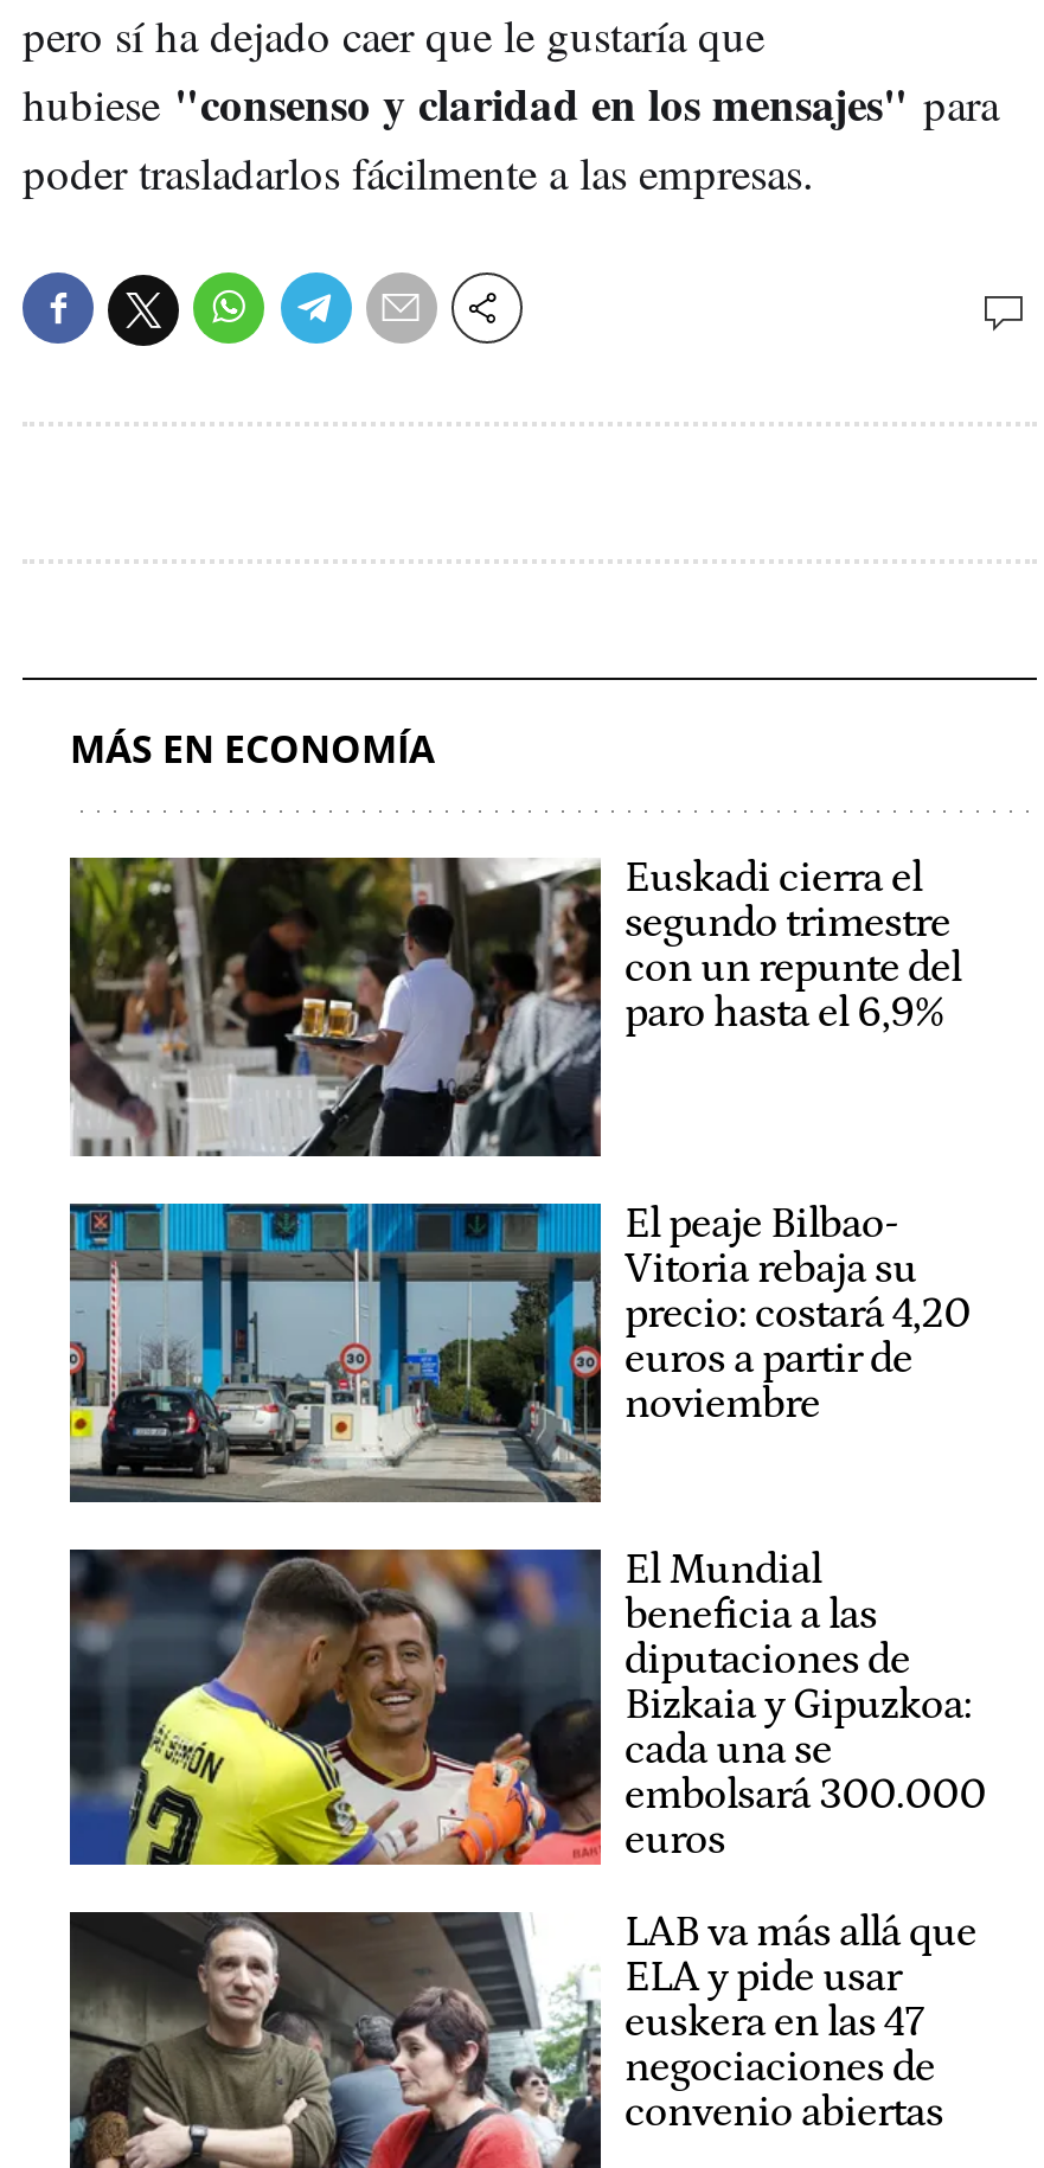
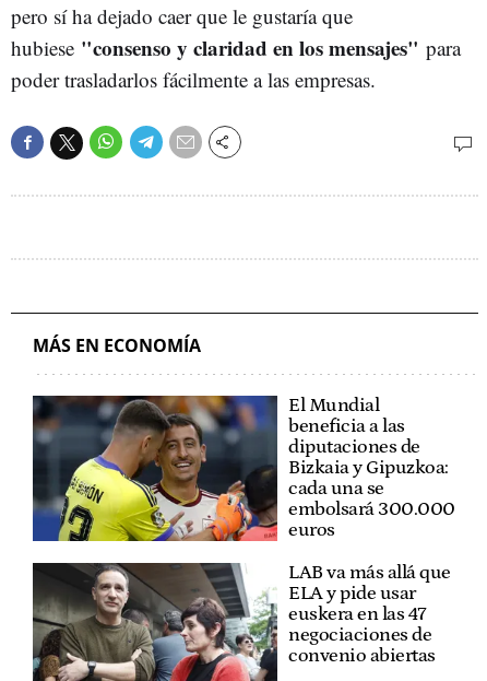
[68,855,961,1159] [image] | Euskadi cierra el | segundo trimestre | con un repunte del | paro hasta el 6,9% -> none
[68,1201,971,1505] [image] | El peaje Bilbao- | Vitoria rebaja su | precio: costará 4,20 | euros a partir de | noviembre -> none

